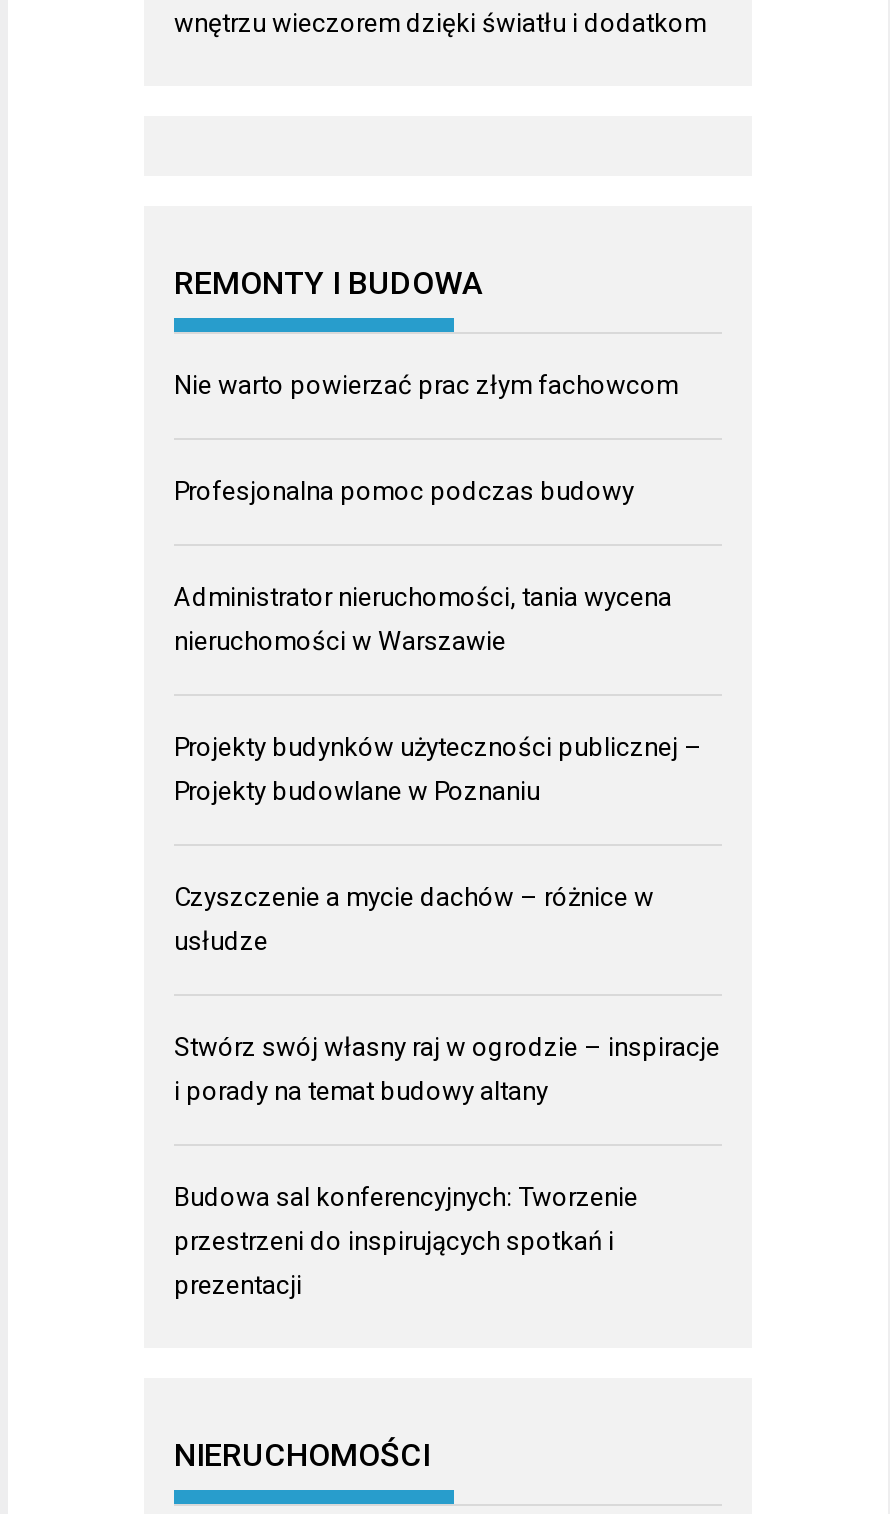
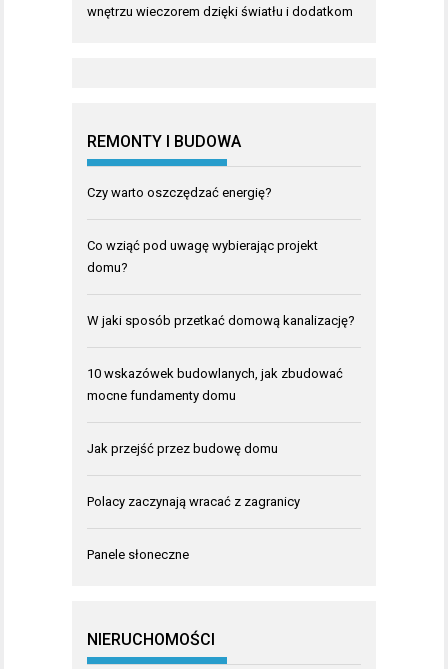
[174,370,678,400] Nie warto powierzać prac złym fachowcom -> [87,185,272,200] Czy warto oszczędzać energię?
[174,476,634,506] Profesjonalna pomoc podczas budowy -> [87,238,318,275] Co wziąć pod uwagę wybierając projekt | domu?
[174,582,672,656] Administrator nieruchomości, tania wycena | nieruchomości w Warszawie -> [87,313,355,328] W jaki sposób przetkać domową kanalizację?
[174,732,702,806] Projekty budynków użyteczności publicznej – | Projekty budowlane w Poznaniu -> [87,366,343,403] 10 wskazówek budowlanych, jak zbudować | mocne fundamenty domu
[174,882,654,956] Czyszczenie a mycie dachów – różnice w | usłudze -> [87,441,278,456] Jak przejść przez budowę domu
[174,1032,720,1106] Stwórz swój własny raj w ogrodzie – inspiracje | i porady na temat budowy altany -> [87,494,300,509] Polacy zaczynają wracać z zagranicy
[174,1182,638,1300] Budowa sal konferencyjnych: Tworzenie | przestrzeni do inspirujących spotkań i | prezentacji -> [87,547,189,562] Panele słoneczne

